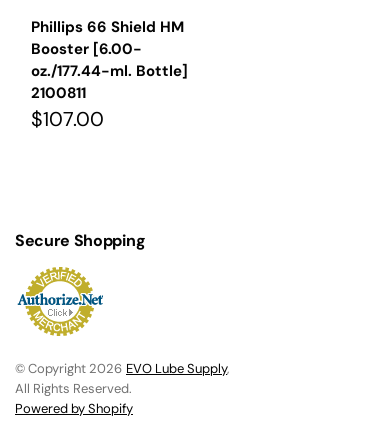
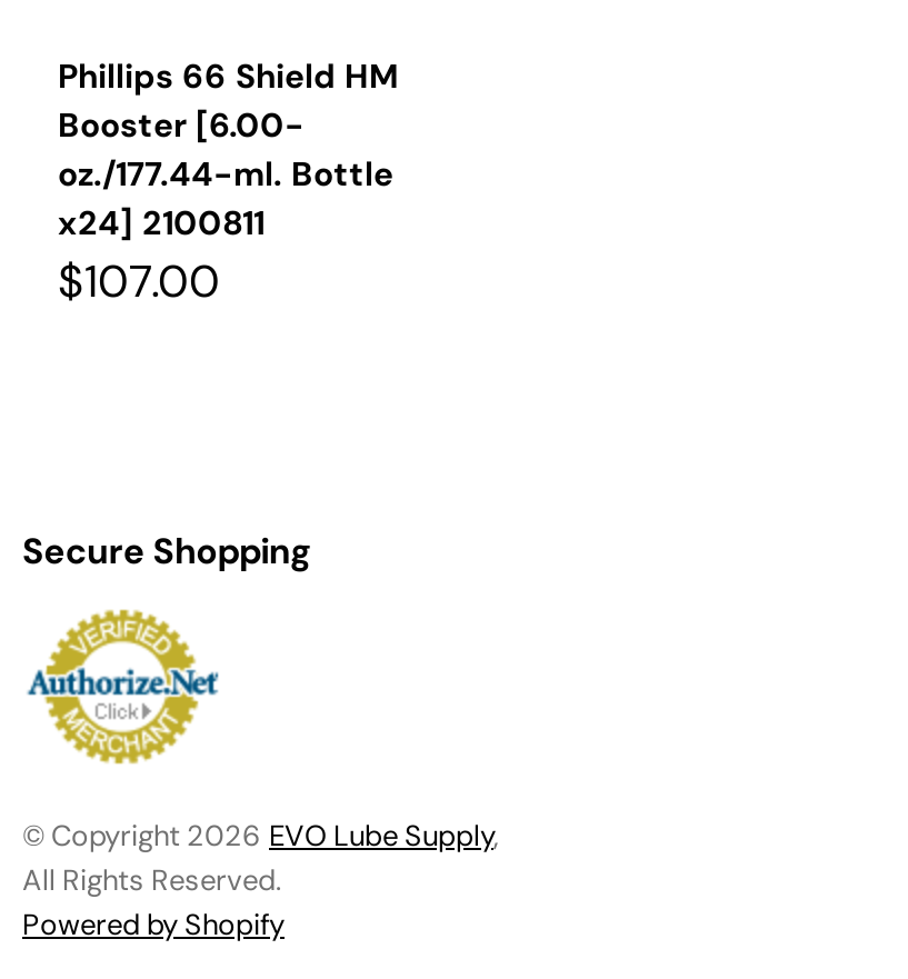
[31,61,188,103] oz./177.44-ml. Bottle] | 2100811 -> [58,152,393,245] oz./177.44-ml. Bottle | x24] 2100811

